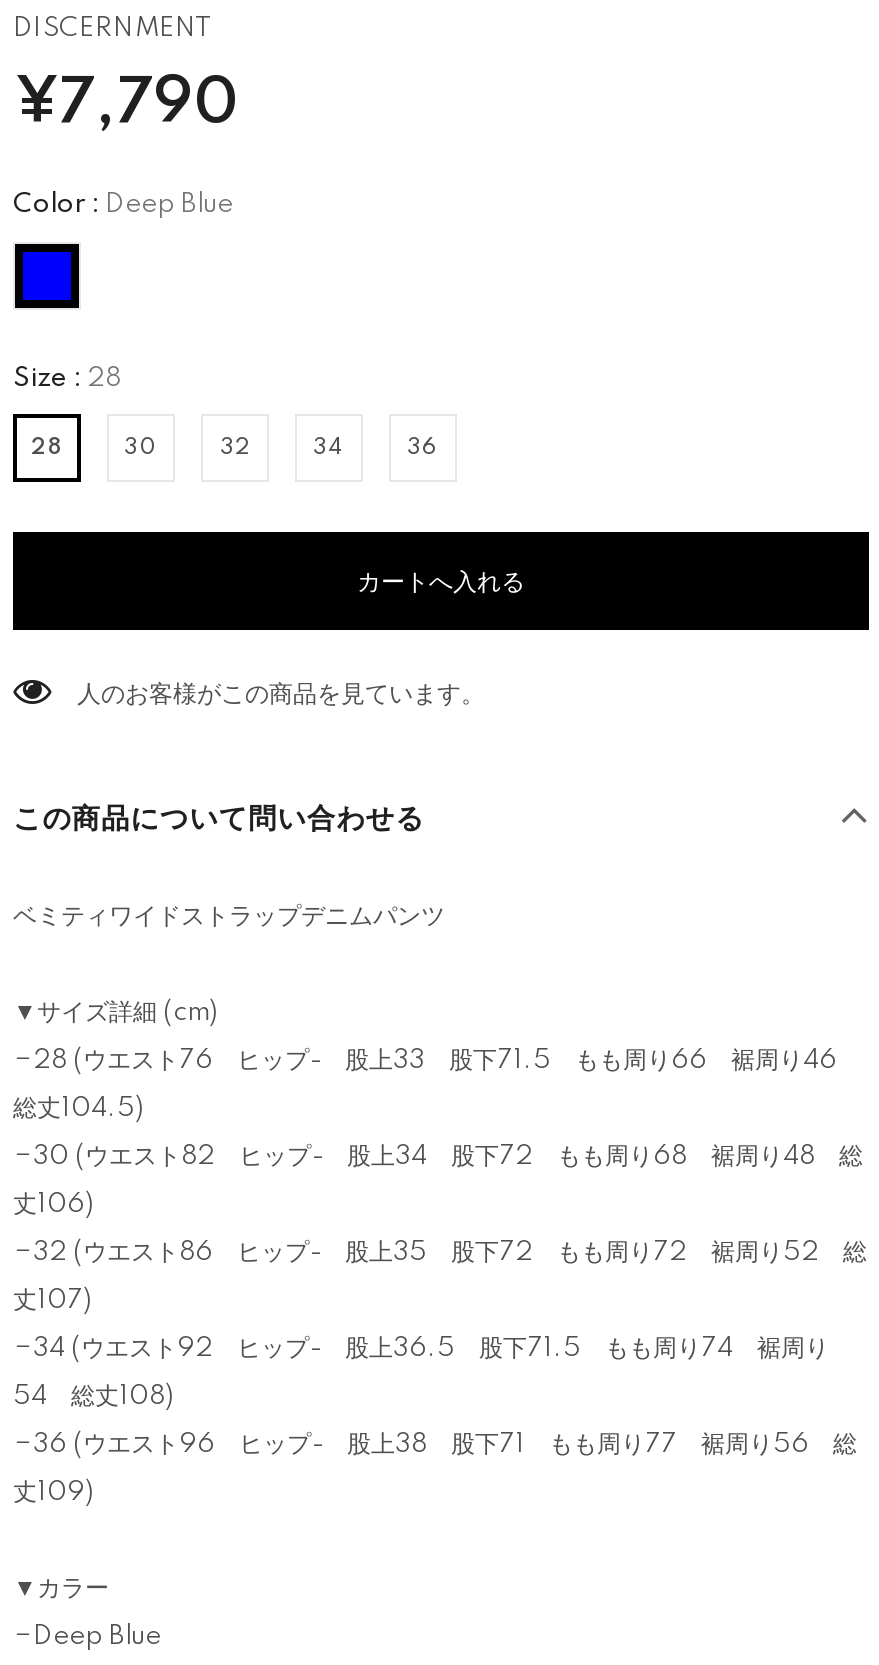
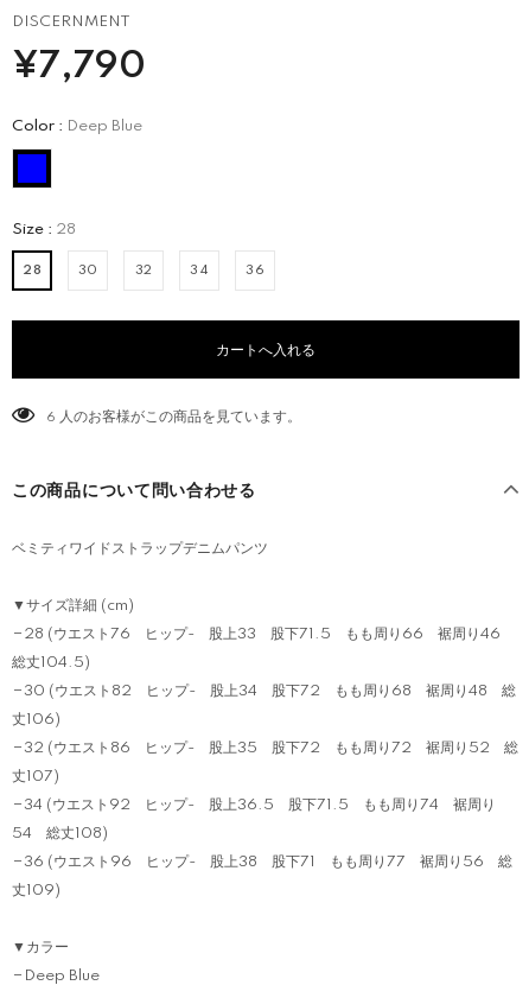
[77,682,485,708] 人のお客様がこの商品を見ています。 -> [46,409,301,425] 6 人のお客様がこの商品を見ています。

